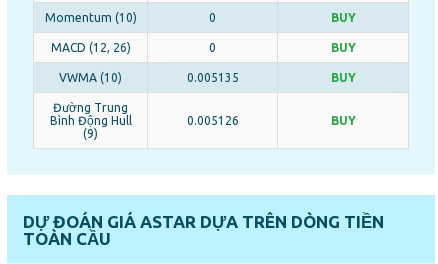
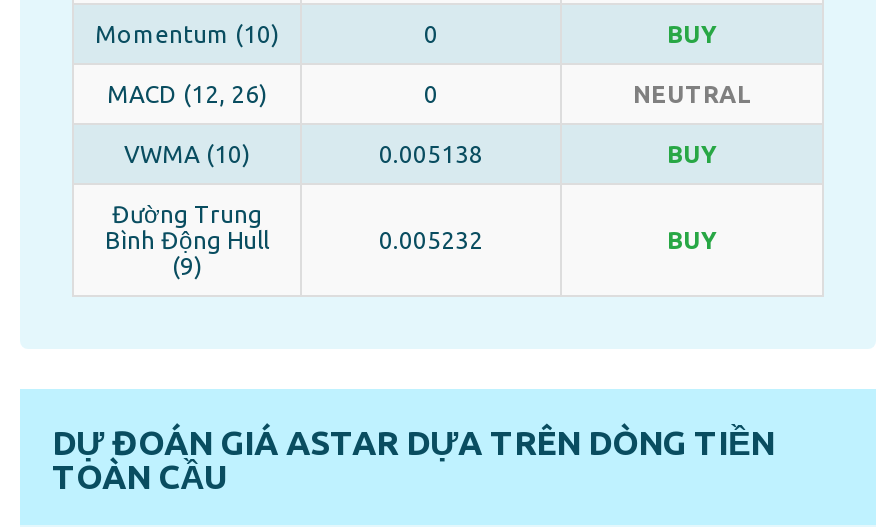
[330,41,355,54] BUY -> [633,82,751,108] NEUTRAL
[186,71,238,84] 0.005135 -> [379,142,483,168] 0.005138
[186,114,238,127] 0.005126 -> [379,228,483,254] 0.005232

